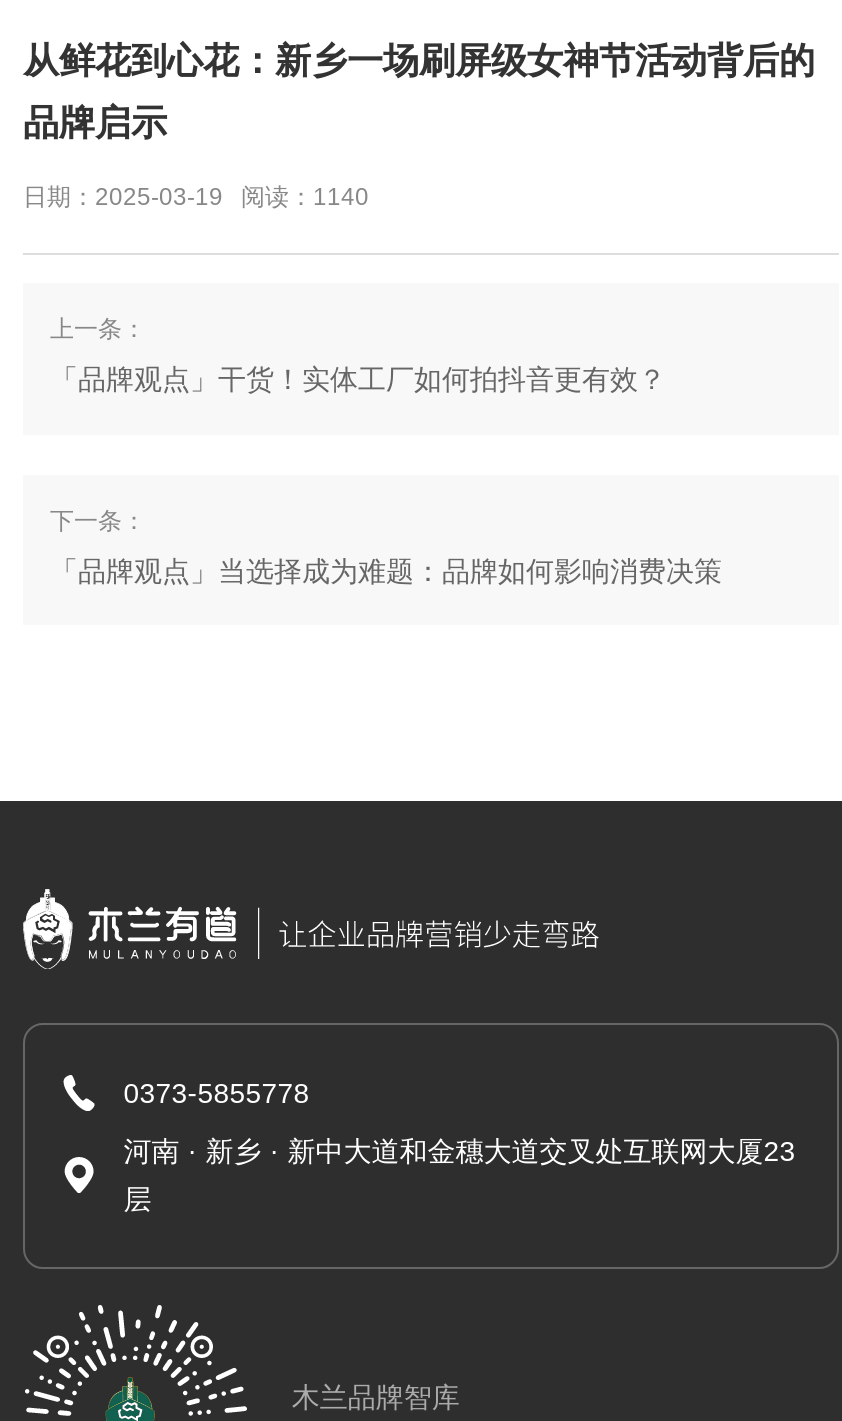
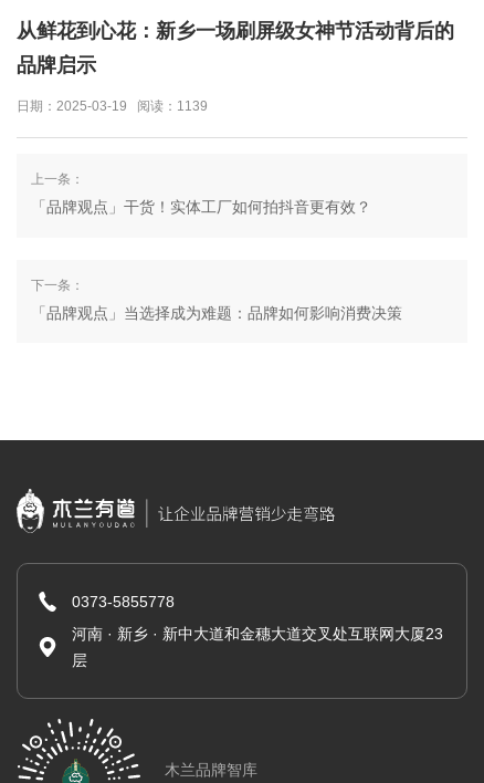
[23,183,369,211] 日期：2025-03-19 阅读：1140 -> [17,98,208,114] 日期：2025-03-19 阅读：1139

